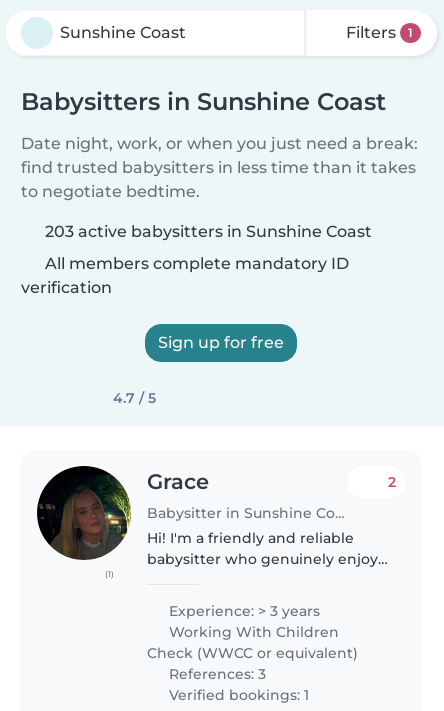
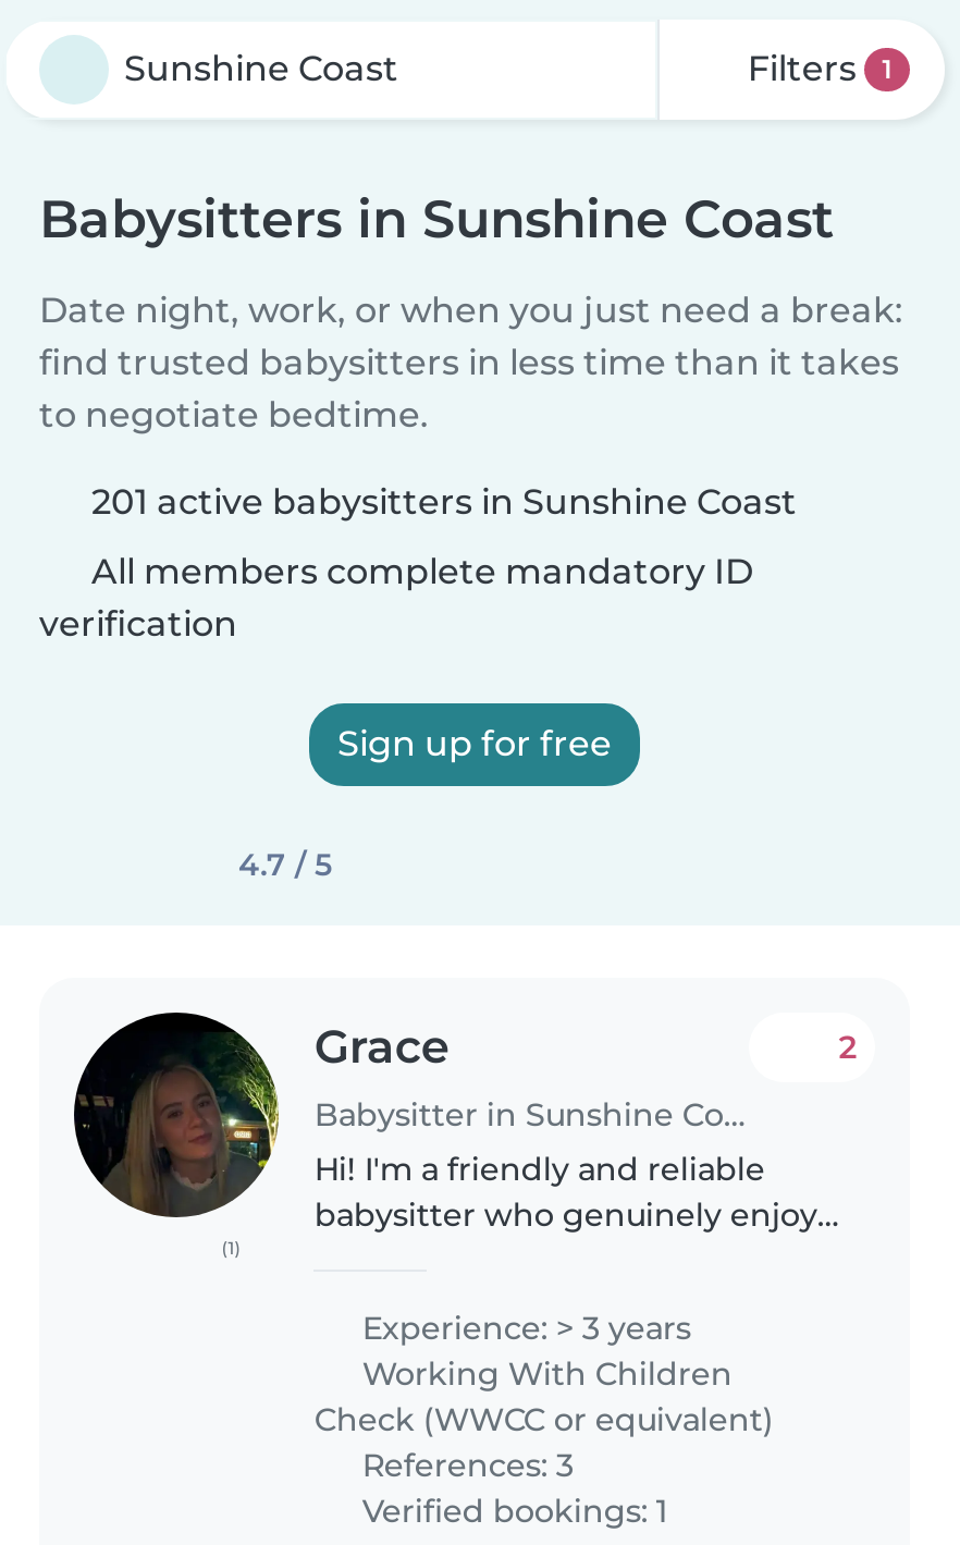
[45,222,372,241] 203 active babysitters in Sunshine Coast -> [91,481,797,523] 201 active babysitters in Sunshine Coast

